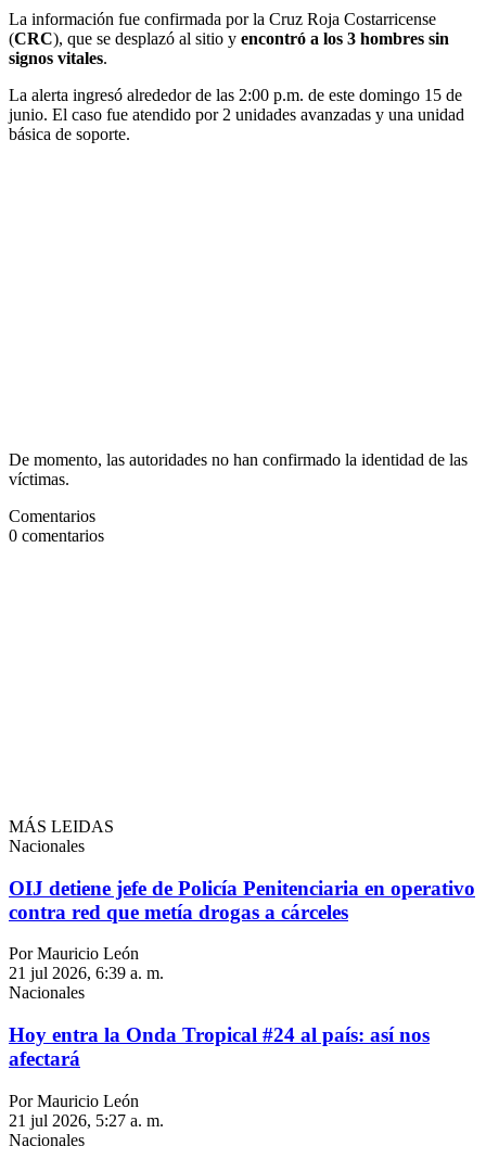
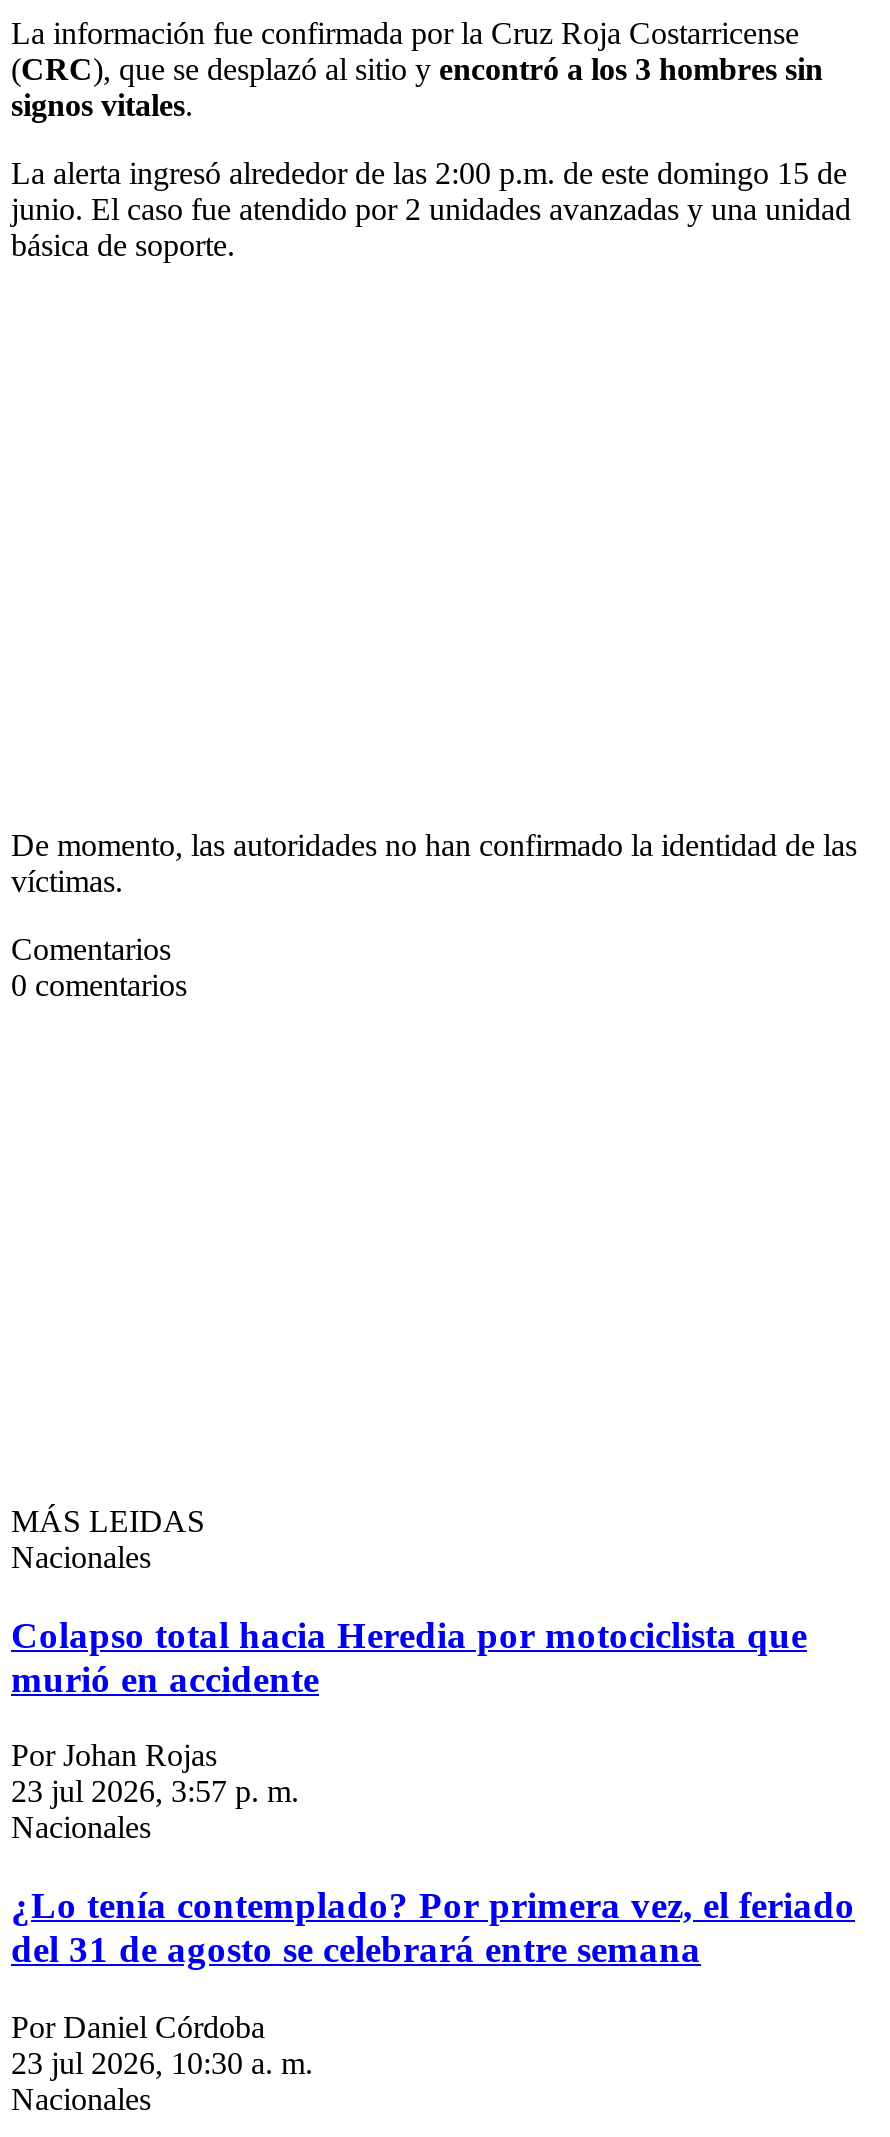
[9,876,475,923] OIJ detiene jefe de Policía Penitenciaria en operativo | contra red que metía drogas a cárceles -> [11,1613,807,1699] Colapso total hacia Heredia por motociclista que | murió en accidente
[9,944,164,982] Por Mauricio León | 21 jul 2026, 6:39 a. m. -> [11,1738,299,1808] Por Johan Rojas | 23 jul 2026, 3:57 p. m.
[9,1023,430,1070] Hoy entra la Onda Tropical #24 al país: así nos | afectará -> [11,1884,855,1970] ¿Lo tenía contemplado? Por primera vez, el feriado | del 31 de agosto se celebrará entre semana
[9,1091,164,1129] Por Mauricio León | 21 jul 2026, 5:27 a. m. -> [11,2009,313,2079] Por Daniel Córdoba | 23 jul 2026, 10:30 a. m.

